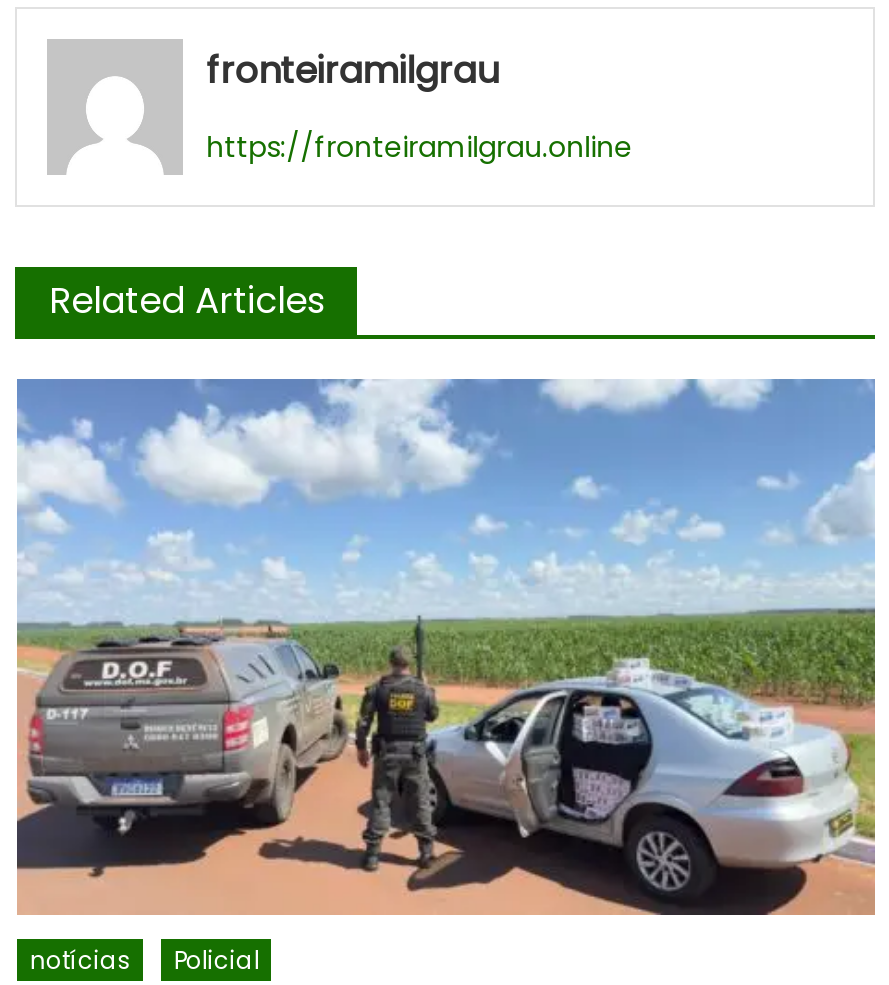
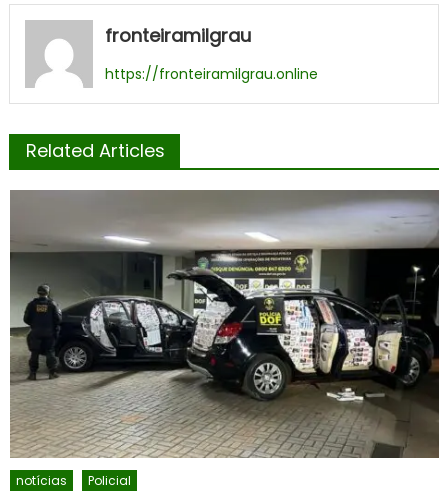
[17,377,877,917] [image] -> [9,189,440,459] [image]

